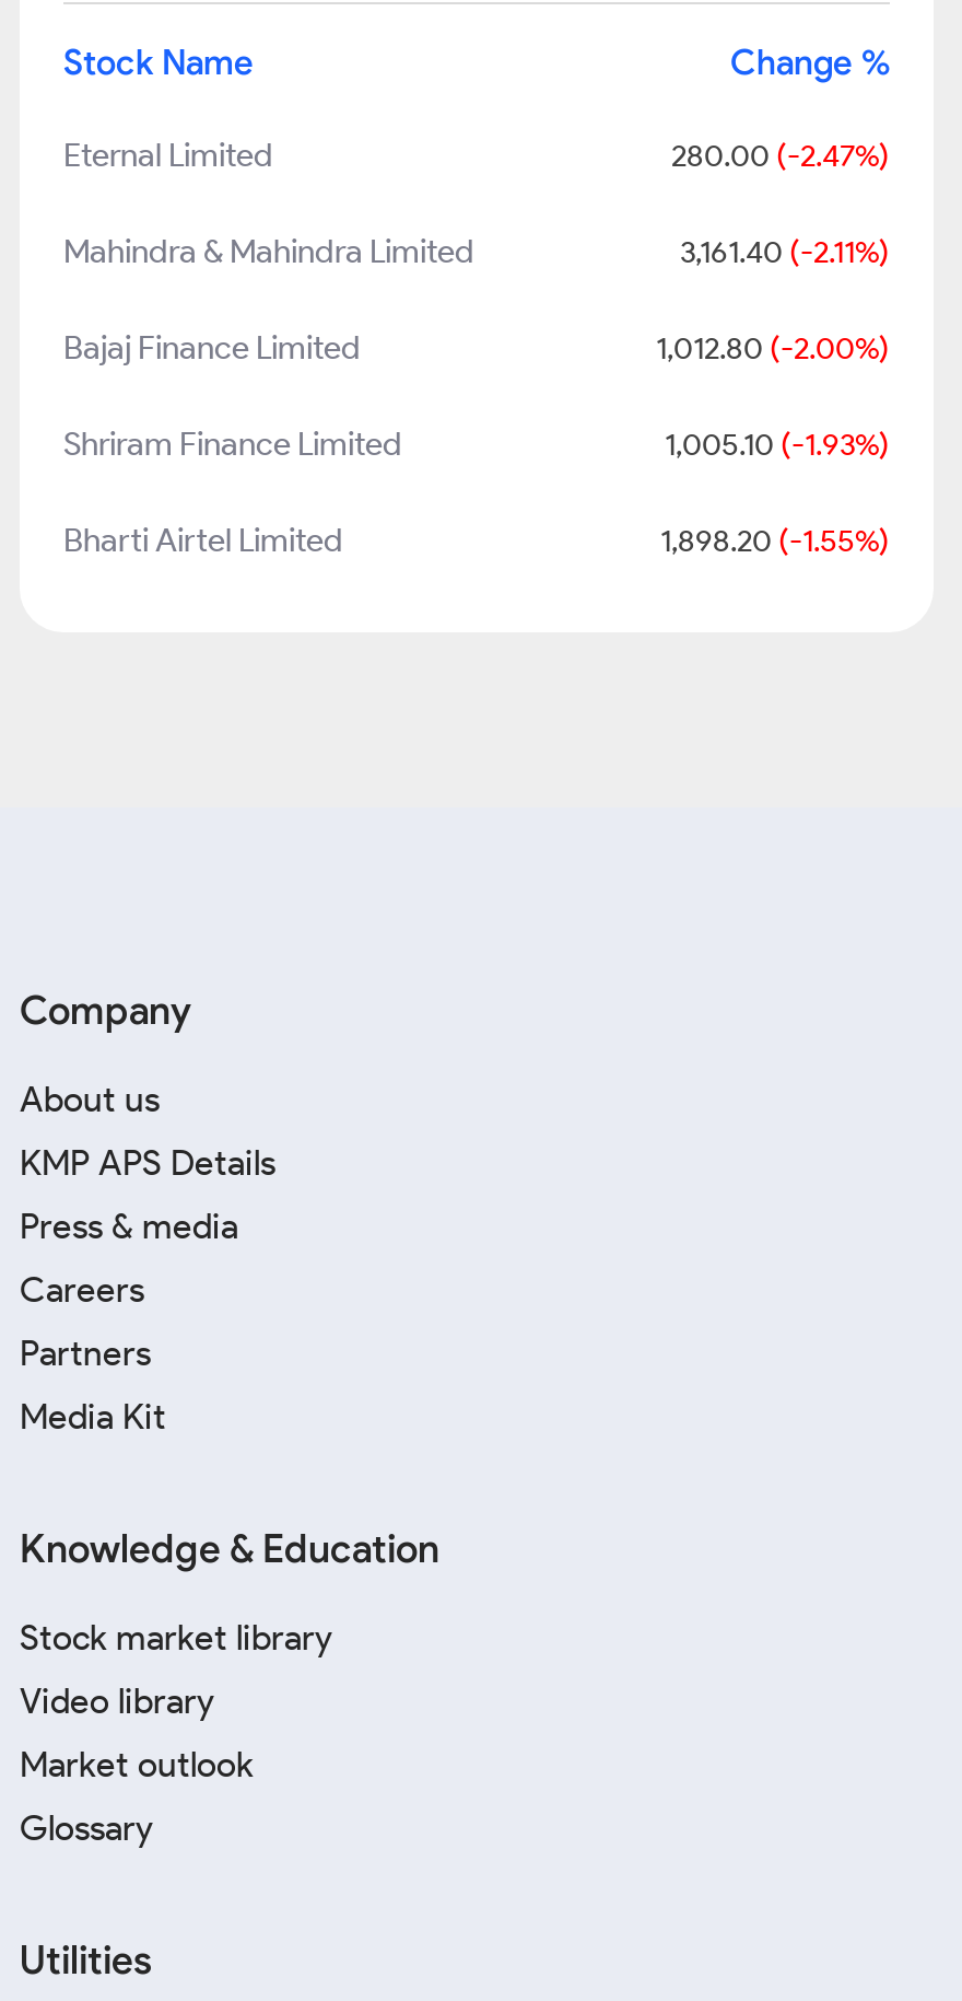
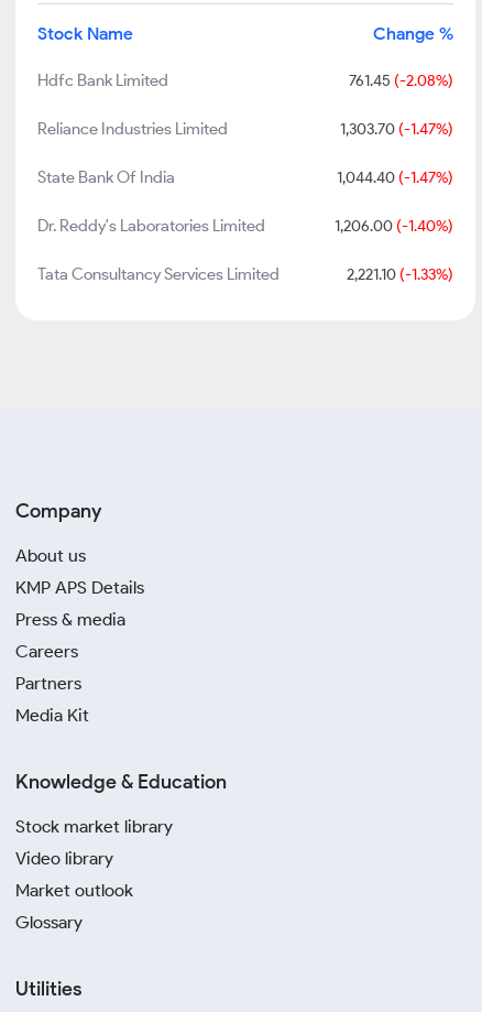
[63,136,890,175] Eternal Limited | 280.00 (-2.47%) -> [37,70,453,90] Hdfc Bank Limited | 761.45 (-2.08%)
[63,232,890,271] Mahindra & Mahindra Limited | 3,161.40 (-2.11%) -> [37,119,453,139] Reliance Industries Limited | 1,303.70 (-1.47%)
[63,328,890,368] Bajaj Finance Limited | 1,012.80 (-2.00%) -> [37,167,453,187] State Bank Of India | 1,044.40 (-1.47%)
[63,424,890,464] Shriram Finance Limited | 1,005.10 (-1.93%) -> [37,216,453,236] Dr. Reddy's Laboratories Limited | 1,206.00 (-1.40%)
[63,521,890,560] Bharti Airtel Limited | 1,898.20 (-1.55%) -> [37,264,453,284] Tata Consultancy Services Limited | 2,221.10 (-1.33%)

